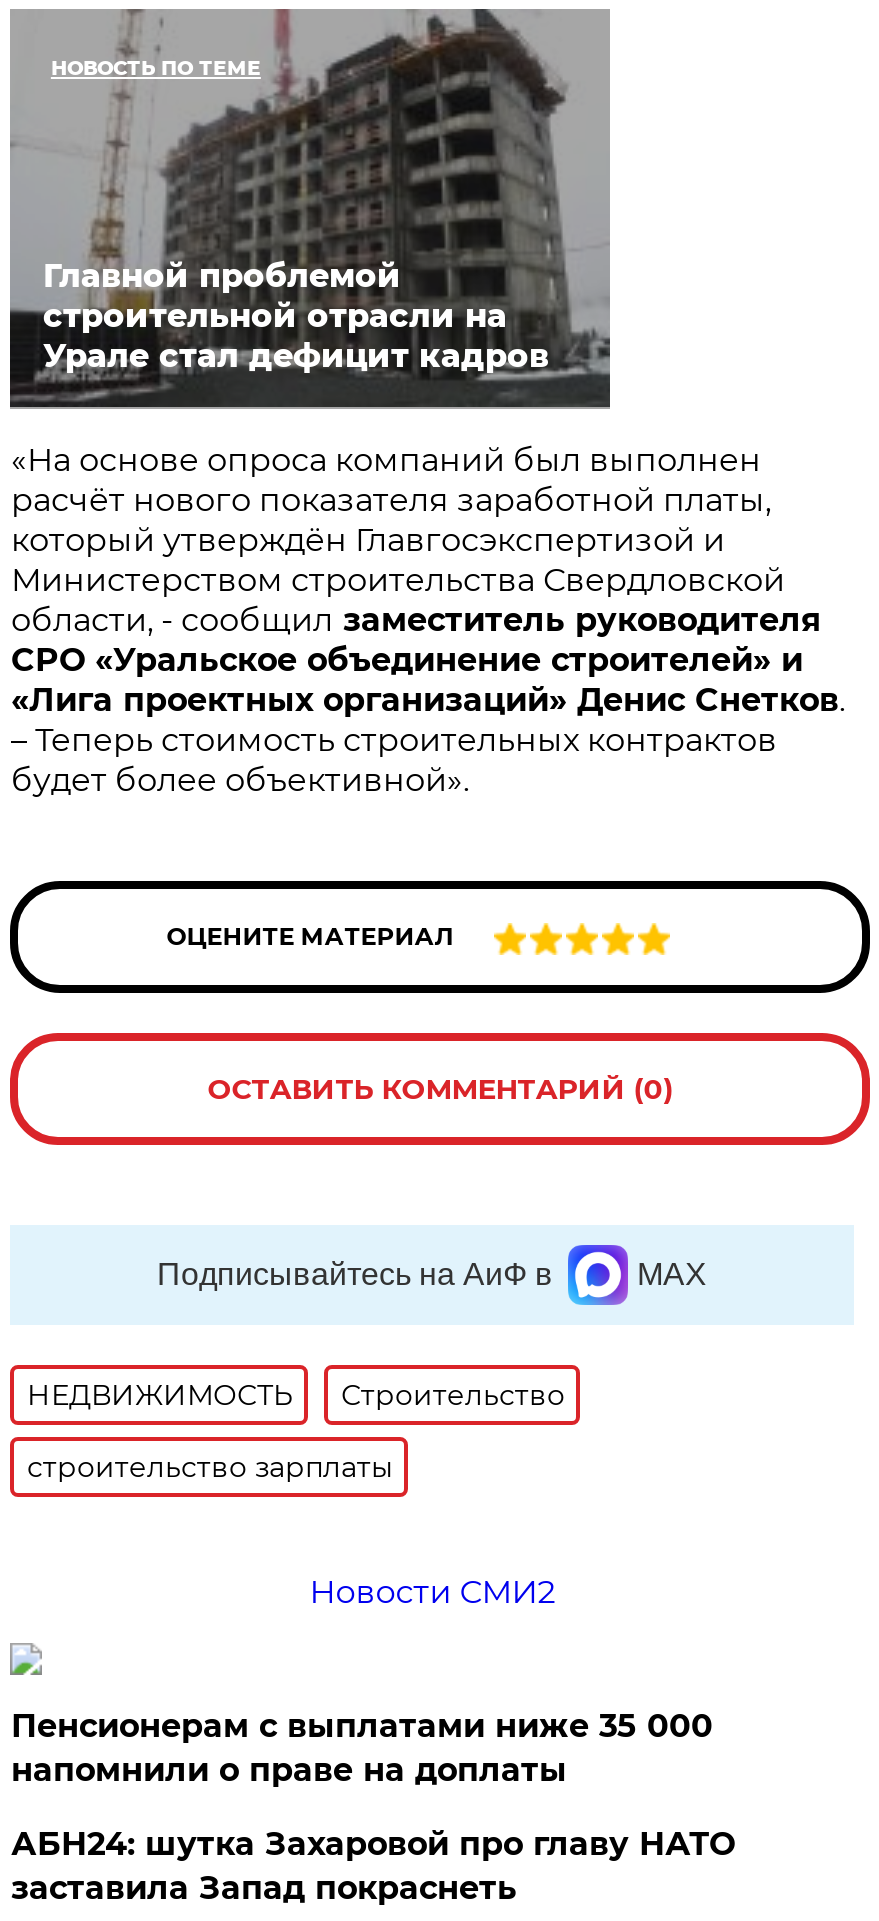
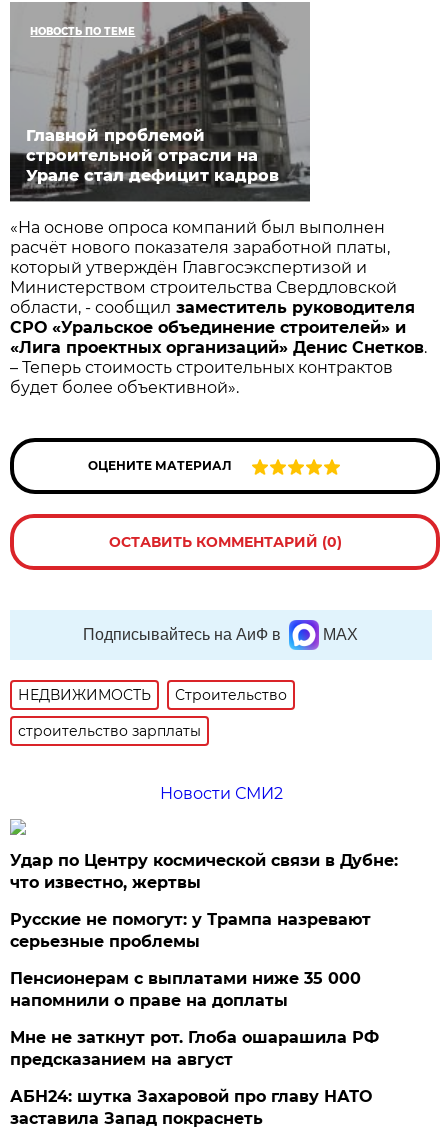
none -> [10,851,398,951] Удар по Центру космической связи в Дубне: | что известно, жертвы | Русские не помогут: у Трампа назревают | серьезные проблемы
none -> [10,1028,379,1069] Мне не заткнут рот. Глоба ошарашила РФ | предсказанием на август

